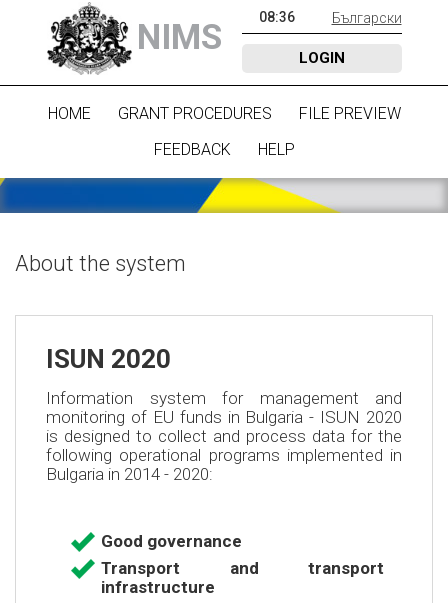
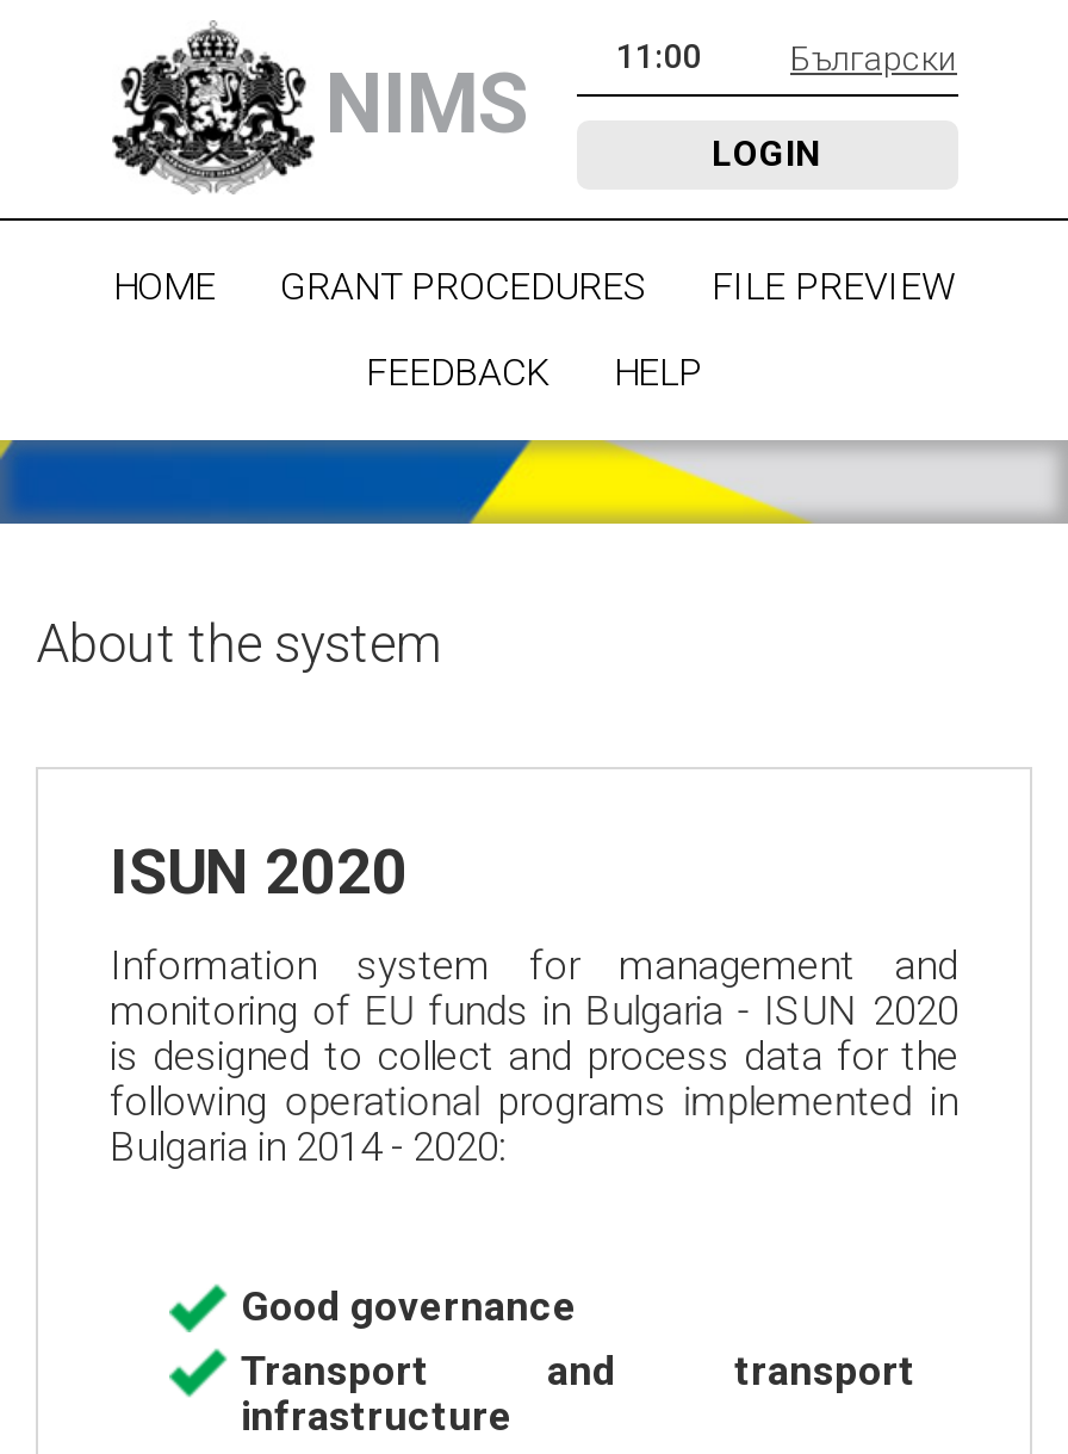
[258,9,294,25] 08: 36 -> [616,37,702,75] 11: 00

